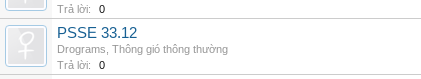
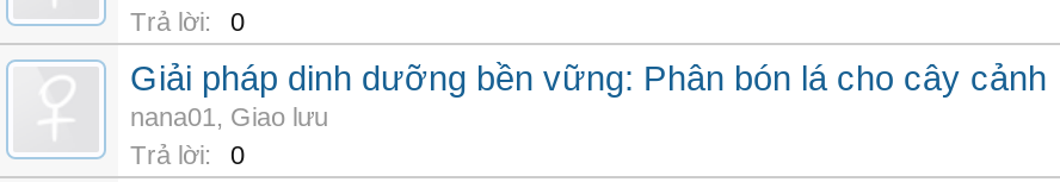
[57,25,228,55] PSSE 33.12 | Drograms, Thông gió thông thường -> [130,59,1047,131] Giải pháp dinh dưỡng bền vững: Phân bón lá cho cây cảnh | nana01, Giao lưu

